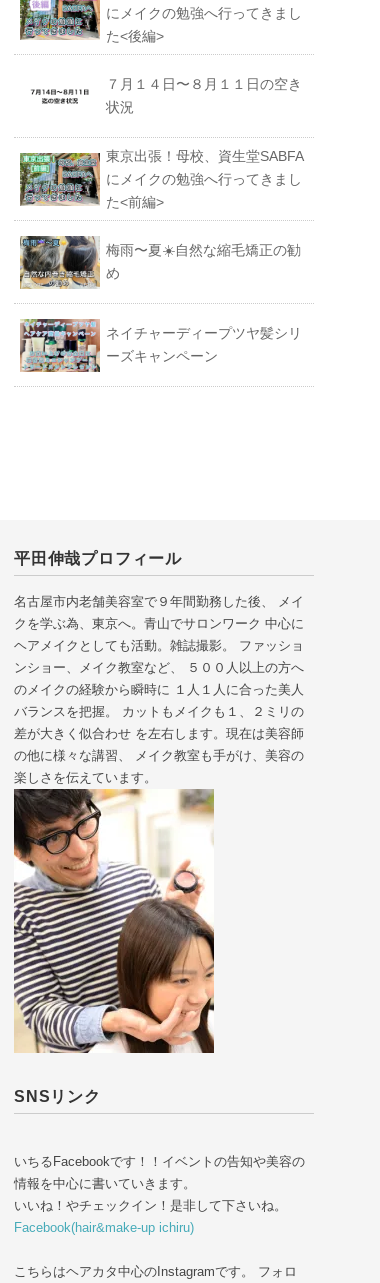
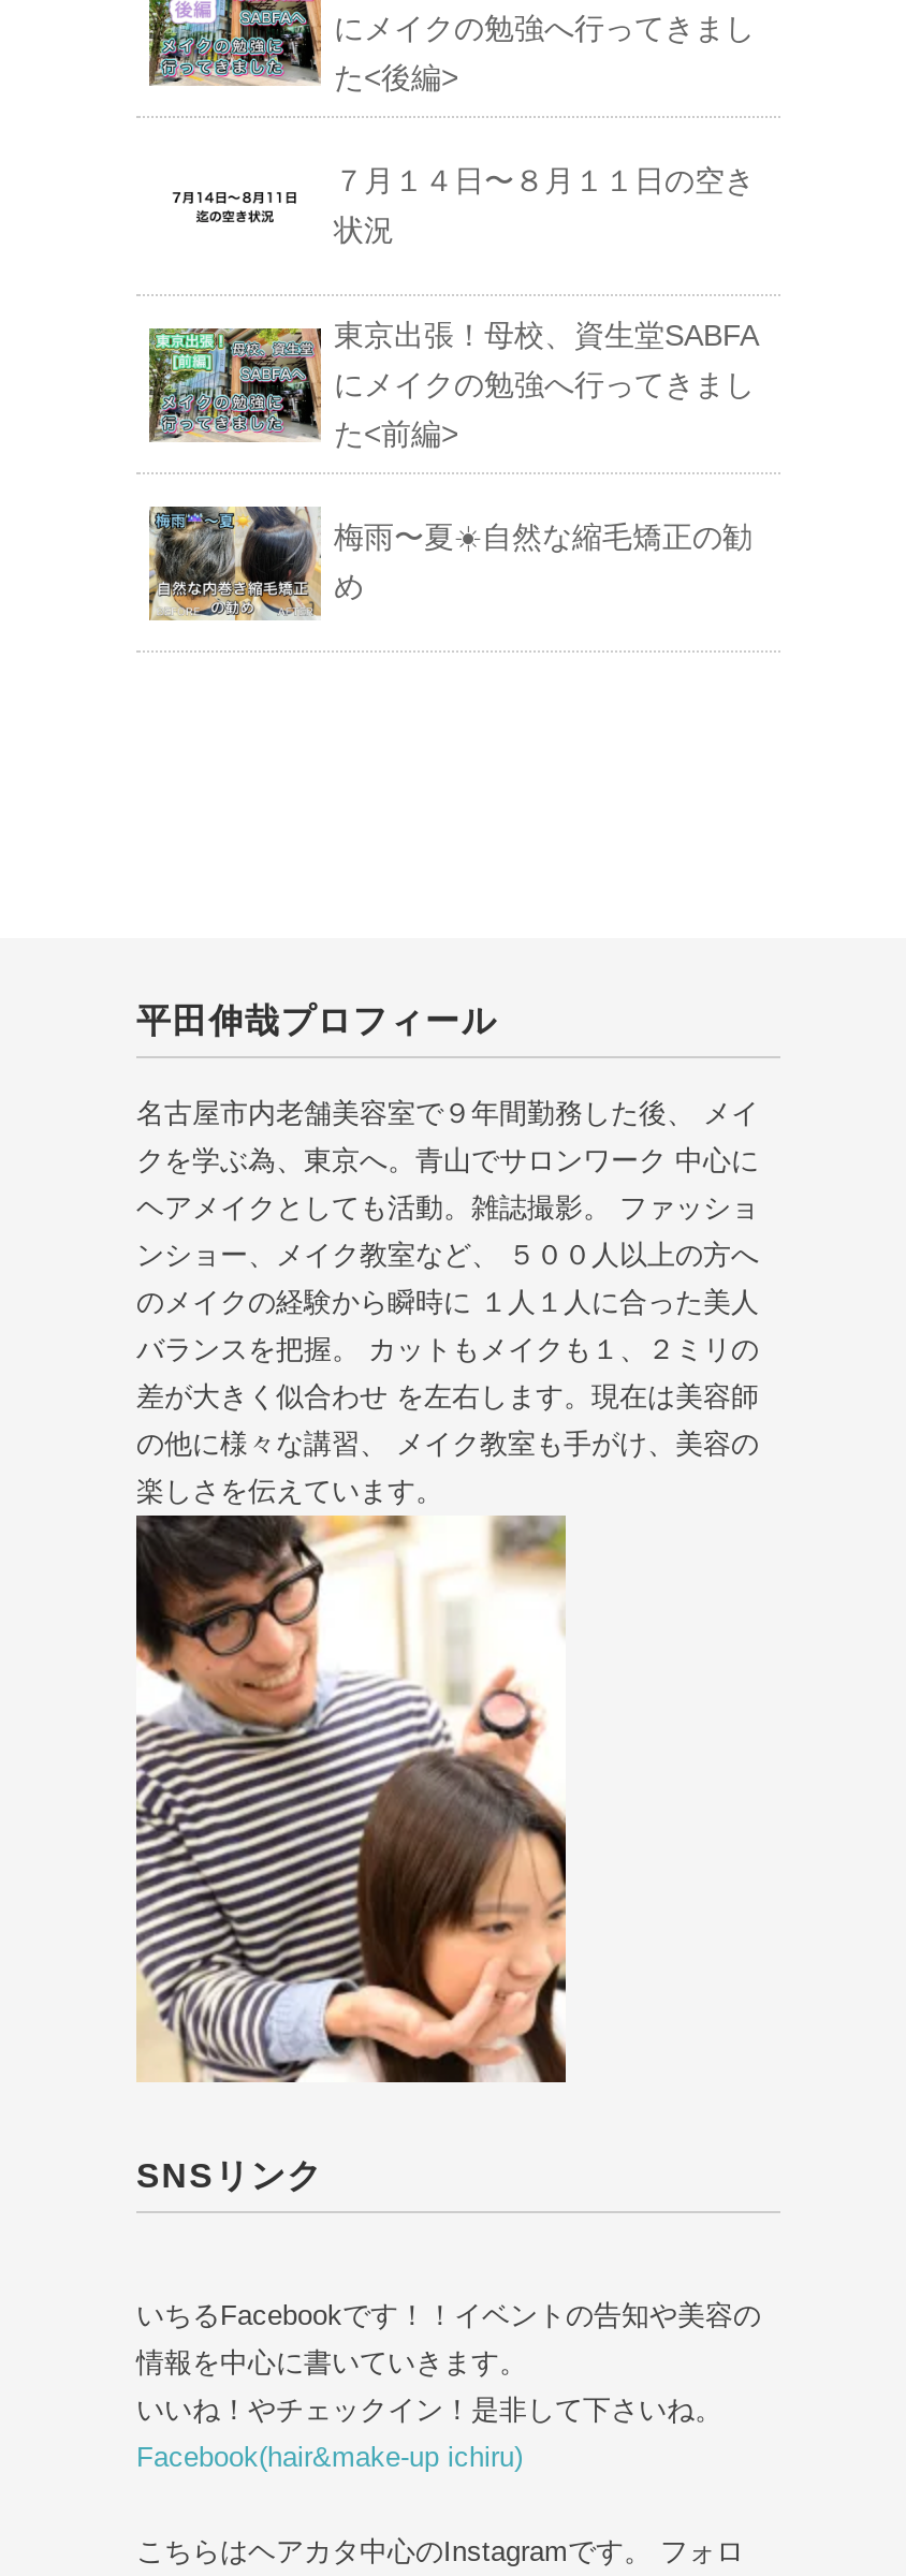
[20,318,302,373] [image] | ネイチャーディープツヤ髪シリ | ーズキャンペーン -> none

